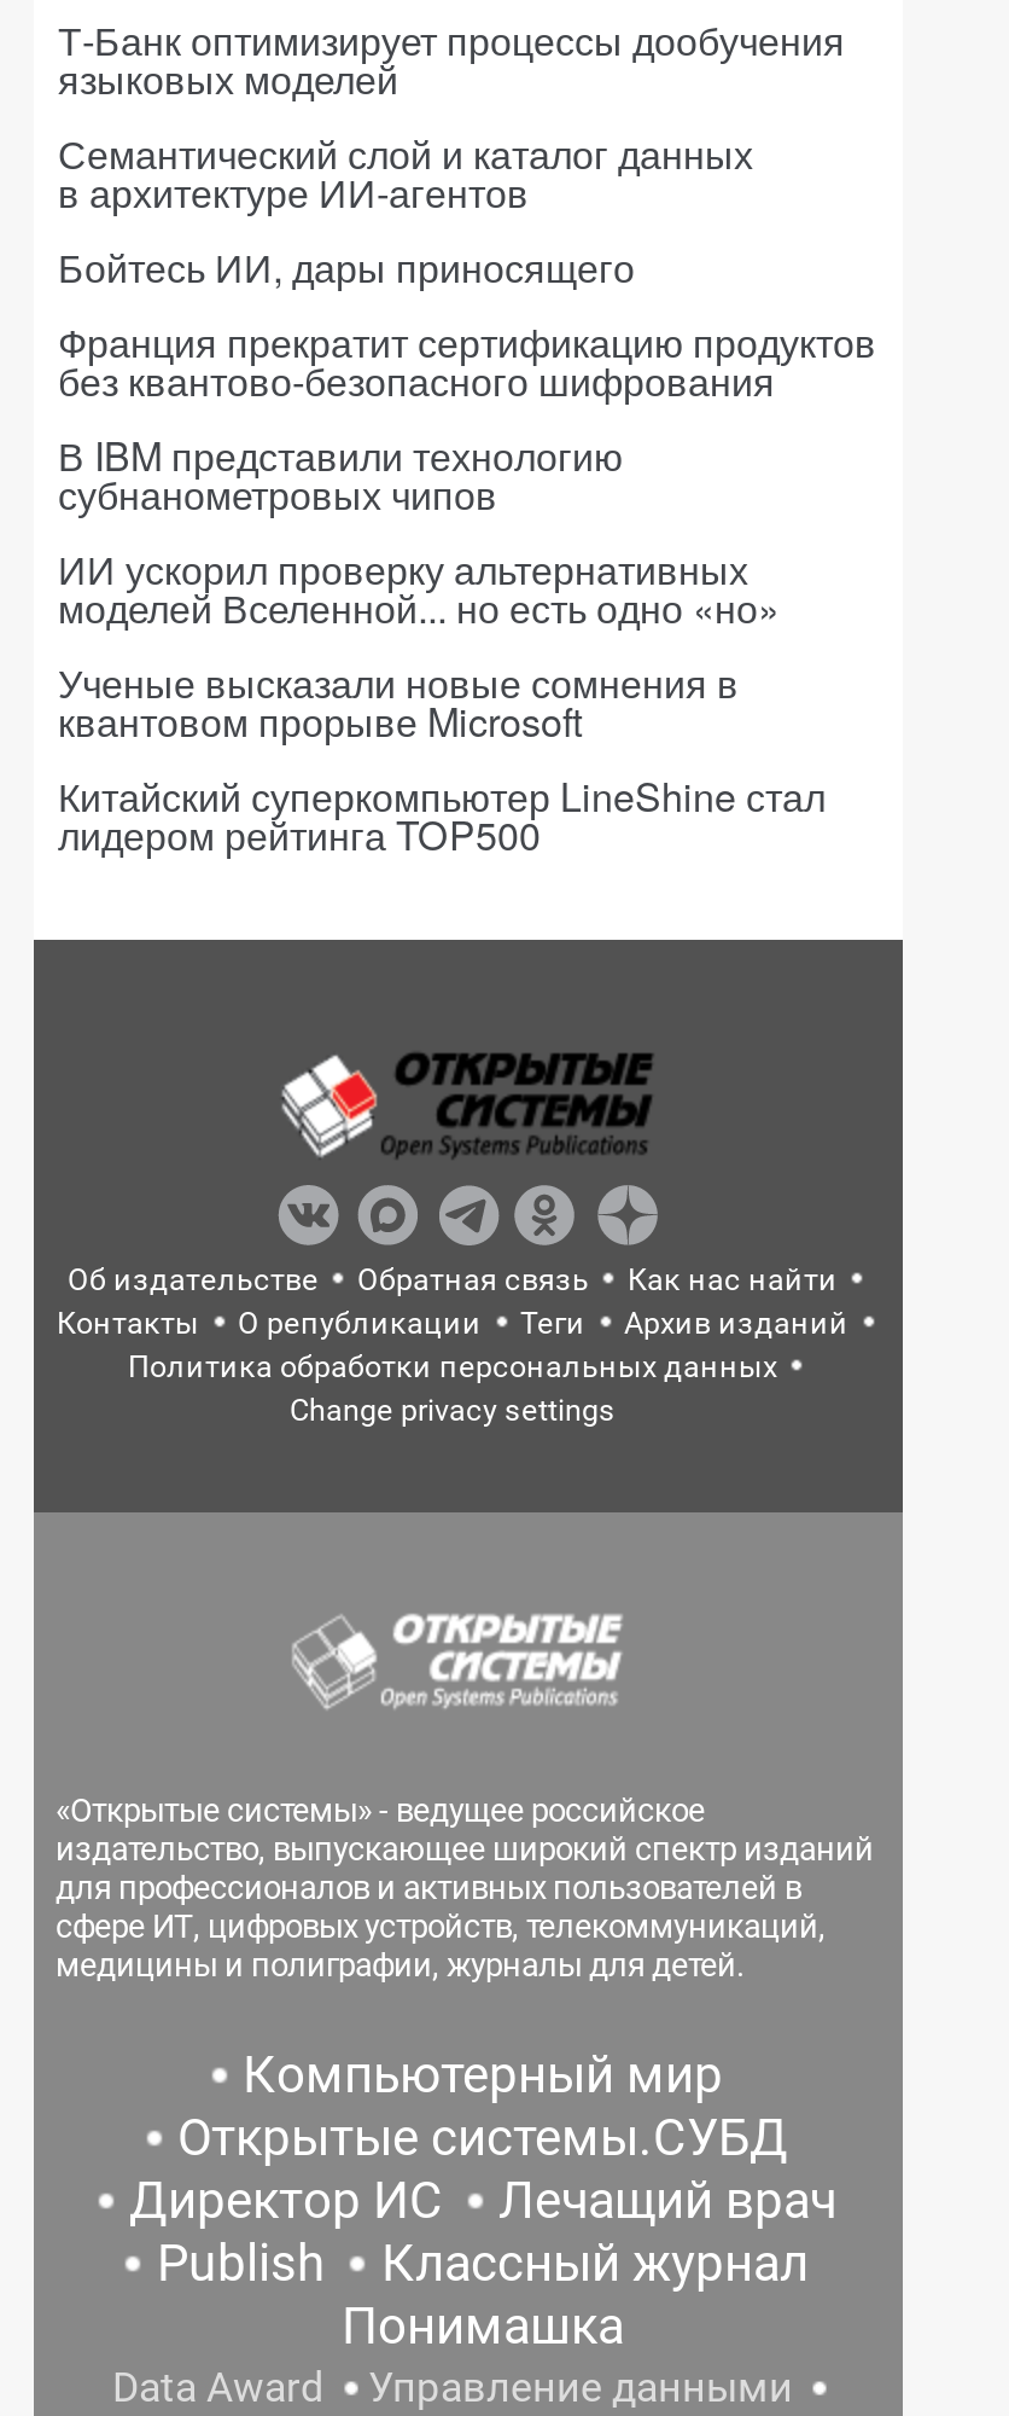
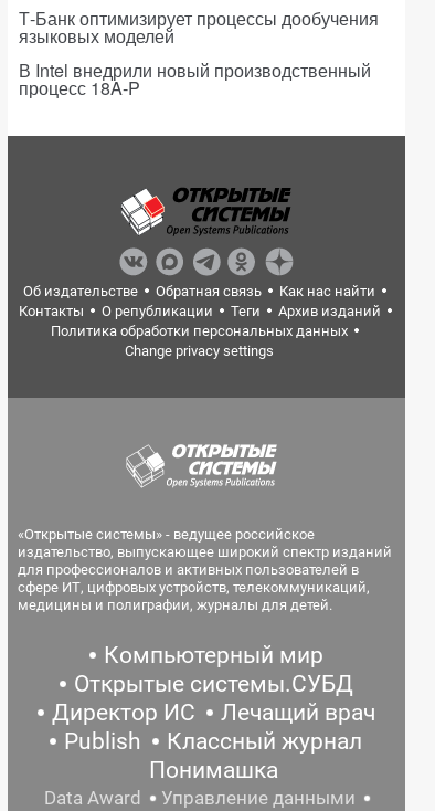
[58,125,876,862] Семантический слой и каталог данных | в архитектуре ИИ-агентов | Бойтесь ИИ, дары приносящего | Франция прекратит сертификацию продуктов | без квантово-безопасного шифрования | В IBM представили технологию | субнанометровых чипов | ИИ ускорил проверку альтернативных | моделей Вселенной... но есть одно «но» | Ученые высказали новые сомнения в | квантовом прорыве Microsoft | Китайский суперкомпьютер LineShine стал | лидером рейтинга TOP500 -> [19,57,371,100] В Intel внедрили новый производственный | процесс 18A-P

